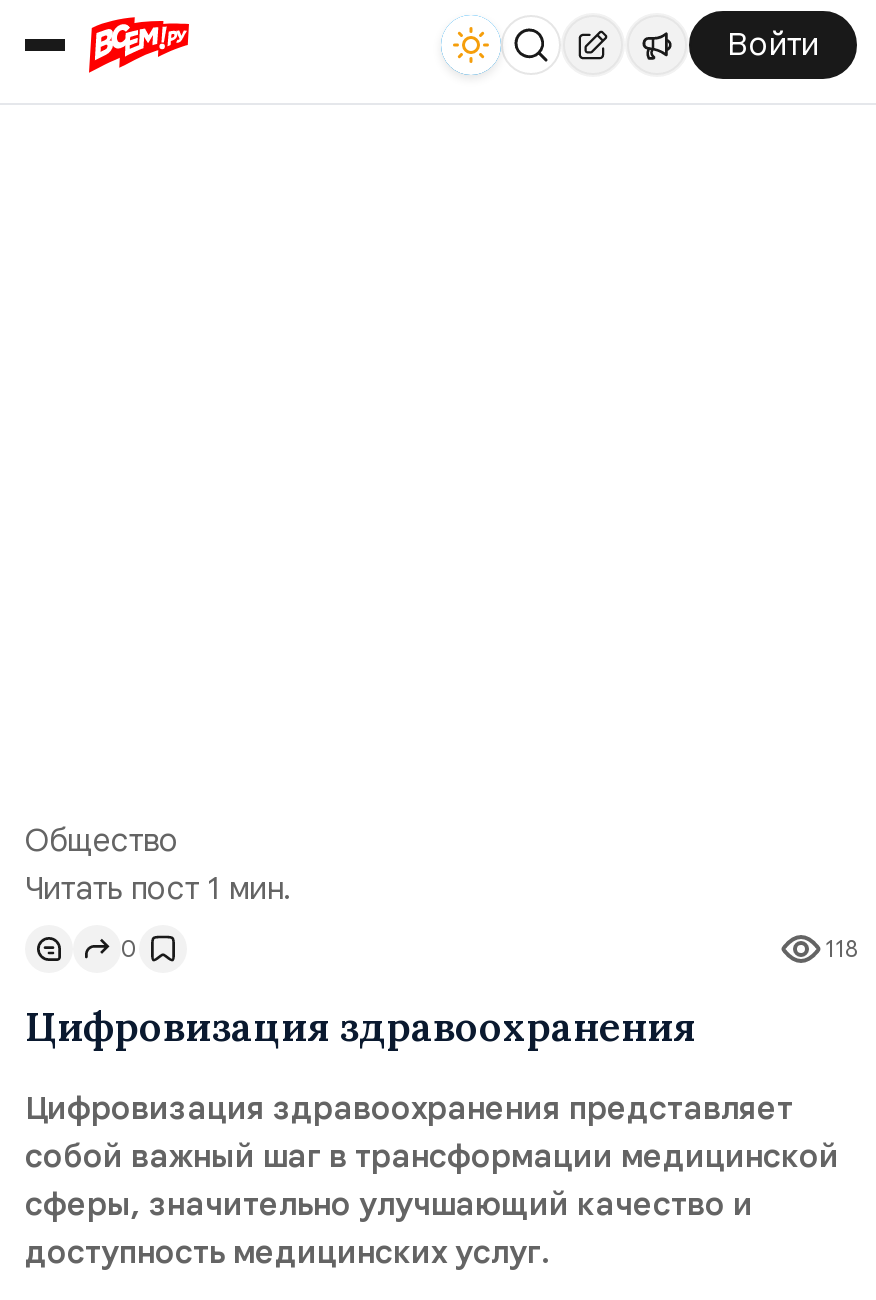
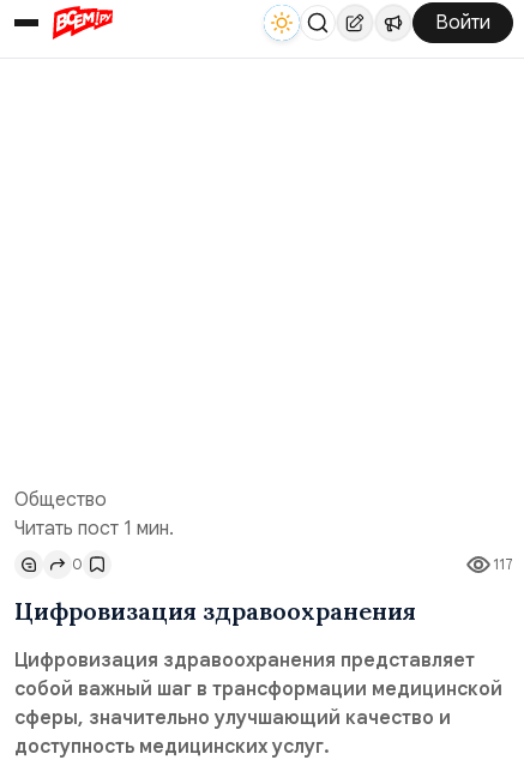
[825,933,857,963] 118 -> [493,555,513,573] 117

